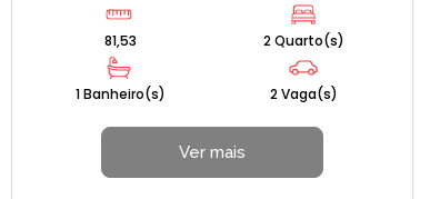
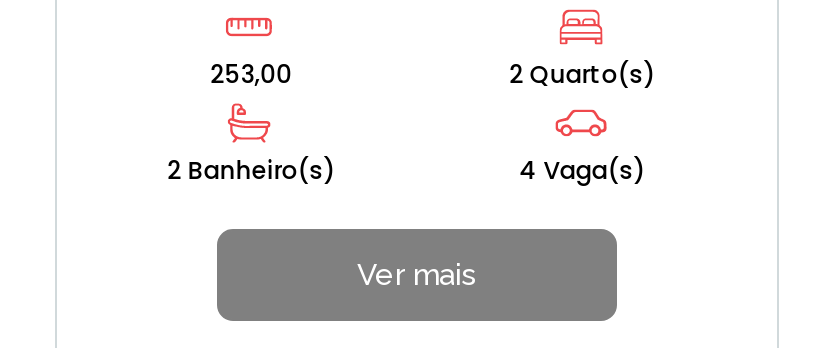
[104,31,136,50] 81,53 -> [211,57,293,91] 253,00
[75,84,165,103] 1 Banheiro(s) -> [168,153,336,187] 2 Banheiro(s)
[270,84,338,103] 2 Vaga(s) -> [519,153,645,187] 4 Vaga(s)

